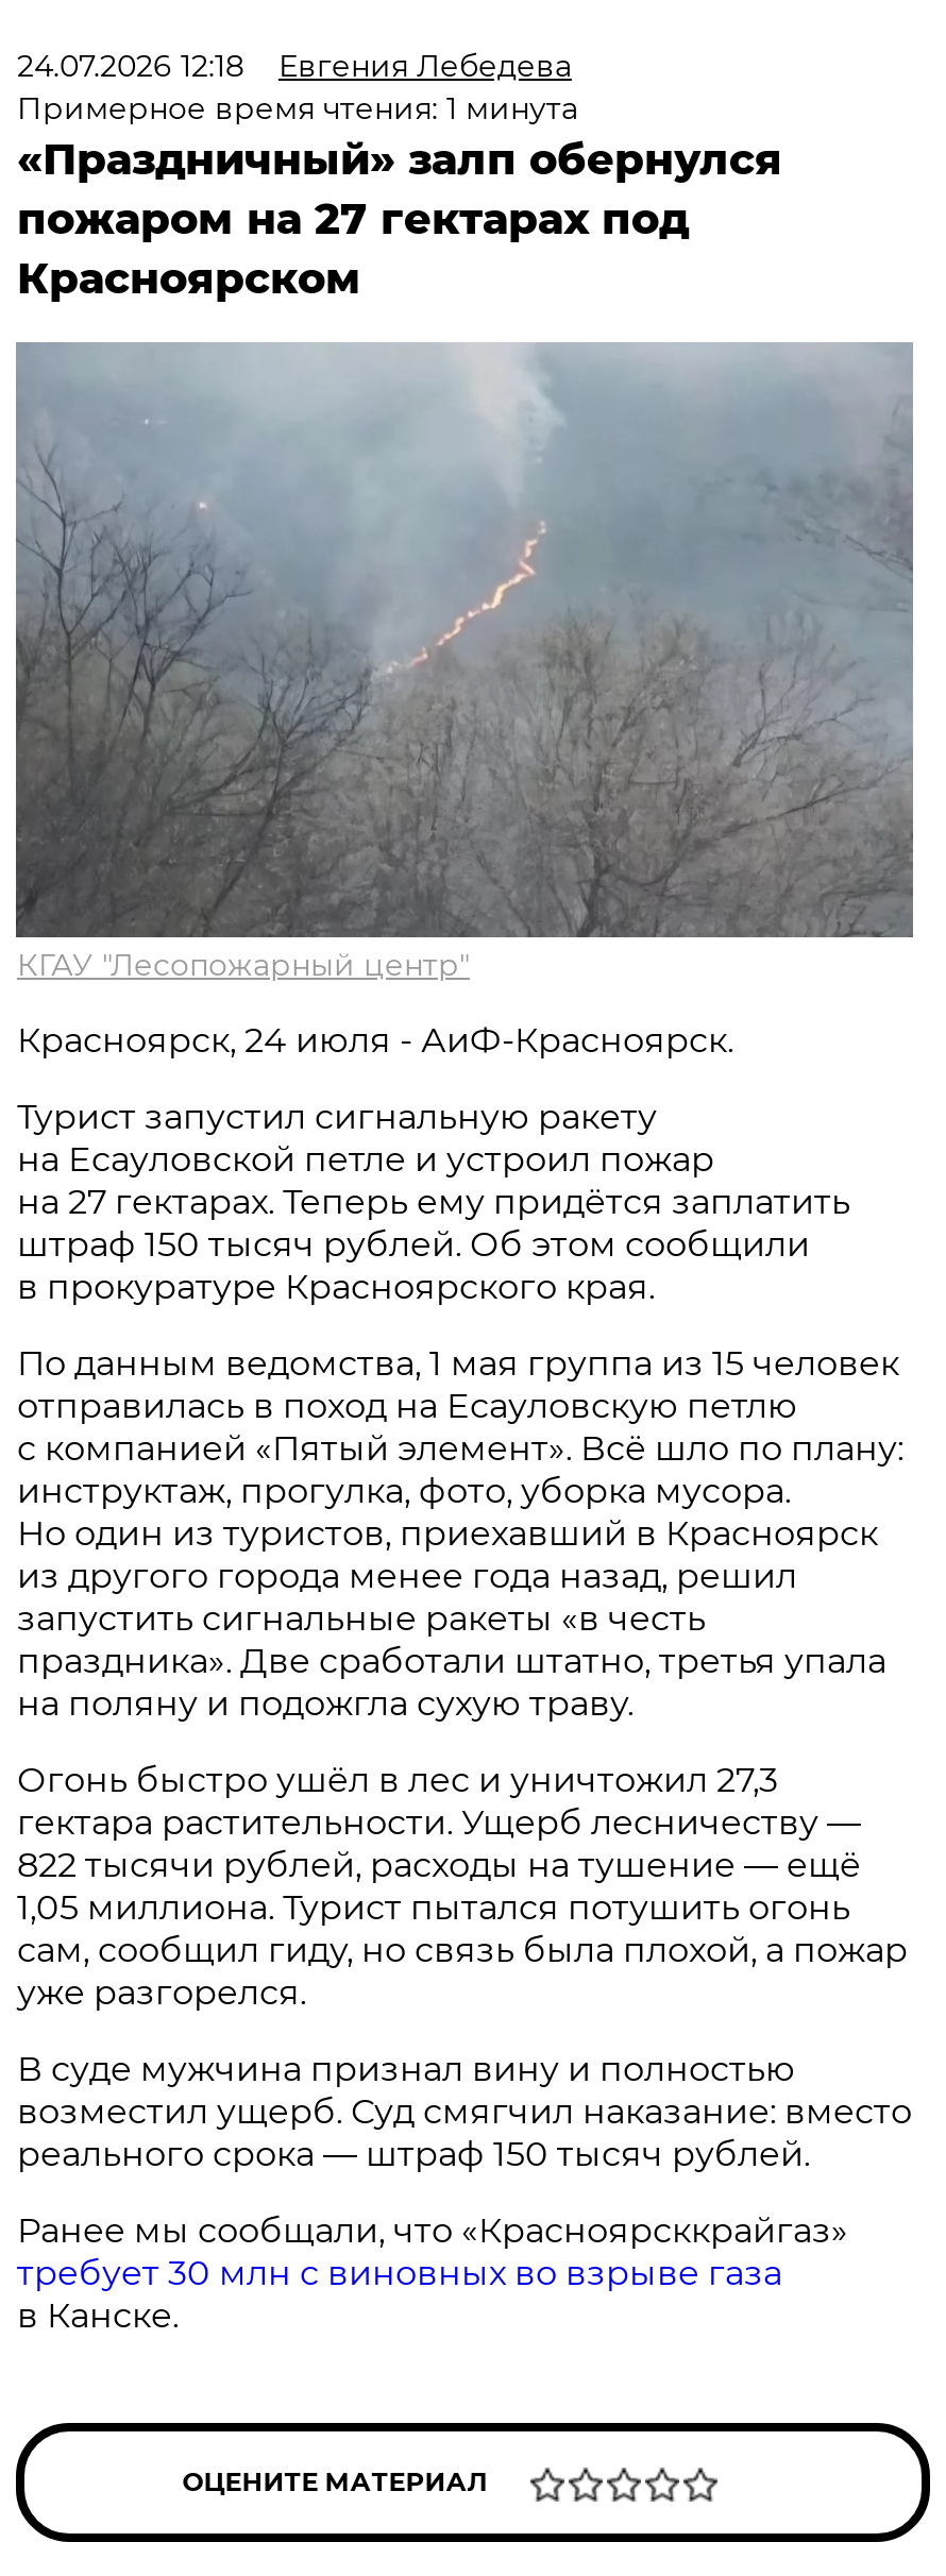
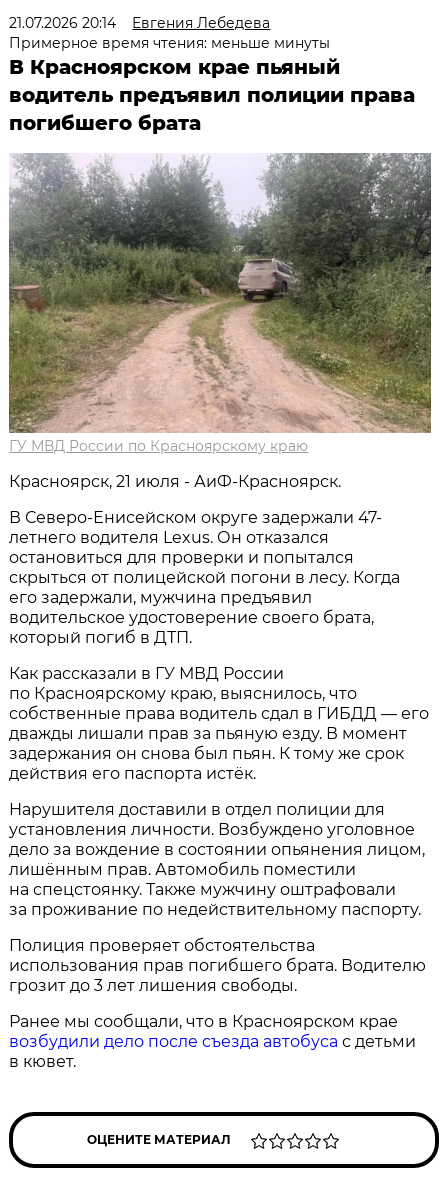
[17,47,572,85] 24.07.2026 12:18 Евгения Лебедева -> [9,14,270,32] 21.07.2026 20:14 Евгения Лебедева
[17,89,782,304] Примерное время чтения: 1 минута | «Праздничный» залп обернулся | пожаром на 27 гектарах под | Красноярском -> [9,34,415,135] Примерное время чтения: меньше минуты | В Красноярском крае пьяный | водитель предъявил полиции права | погибшего брата
[14,342,913,985] [image] | КГАУ "Лесопожарный центр" -> [9,154,431,455] [image] | ГУ МВД России по Красноярскому краю
[17,1021,733,1061] Красноярск, 24 июля - АиФ-Красноярск. -> [9,472,341,491] Красноярск, 21 июля - АиФ-Красноярск.
[17,1097,850,1308] Турист запустил сигнальную ракету | на Есауловской петле и устроил пожар | на 27 гектарах. Теперь ему придётся заплатить | штраф 150 тысяч рублей. Об этом сообщили | в прокуратуре Красноярского края. -> [9,508,400,647] В Северо-Енисейском округе задержали 47- | летнего водителя Lexus. Он отказался | остановиться для проверки и попытался | скрыться от полицейской погони в лесу. Когда | его задержали, мужчина предъявил | водительское удостоверение своего брата, | который погиб в ДТП.
[17,1344,903,1724] По данным ведомства, 1 мая группа из 15 человек | отправилась в поход на Есауловскую петлю | с компанией «Пятый элемент». Всё шло по плану: | инструктаж, прогулка, фото, уборка мусора. | Но один из туристов, приехавший в Красноярск | из другого города менее года назад, решил | запустить сигнальные ракеты «в честь | праздника». Две сработали штатно, третья упала | на поляну и подожгла сухую траву. -> [9,664,429,783] Как рассказали в ГУ МВД России | по Красноярскому краю, выяснилось, что | собственные права водитель сдал в ГИБДД — его | дважды лишали прав за пьяную езду. В момент | задержания он снова был пьян. К тому же срок | действия его паспорта истёк.
[17,1760,908,2013] Огонь быстро ушёл в лес и уничтожил 27,3 | гектара растительности. Ущерб лесничеству — | 822 тысячи рублей, расходы на тушение — ещё | 1,05 миллиона. Турист пытался потушить огонь | сам, сообщил гиду, но связь была плохой, а пожар | уже разгорелся. -> [9,800,425,919] Нарушителя доставили в отдел полиции для | установления личности. Возбуждено уголовное | дело за вождение в состоянии опьянения лицом, | лишённым прав. Автомобиль поместили | на спецстоянку. Также мужчину оштрафовали | за проживание по недействительному паспорту.
[17,2050,912,2175] В суде мужчина признал вину и полностью | возместил ущерб. Суд смягчил наказание: вместо | реального срока — штраф 150 тысяч рублей. -> [9,936,426,995] Полиция проверяет обстоятельства | использования прав погибшего брата. Водителю | грозит до 3 лет лишения свободы.
[17,2211,848,2336] Ранее мы сообщали, что «Красноярсккрайгаз» | требует 30 млн с виновных во взрыве газа | в Канске. -> [9,1012,416,1071] Ранее мы сообщали, что в Красноярском крае | возбудили дело после съезда автобуса с детьми | в кювет.

